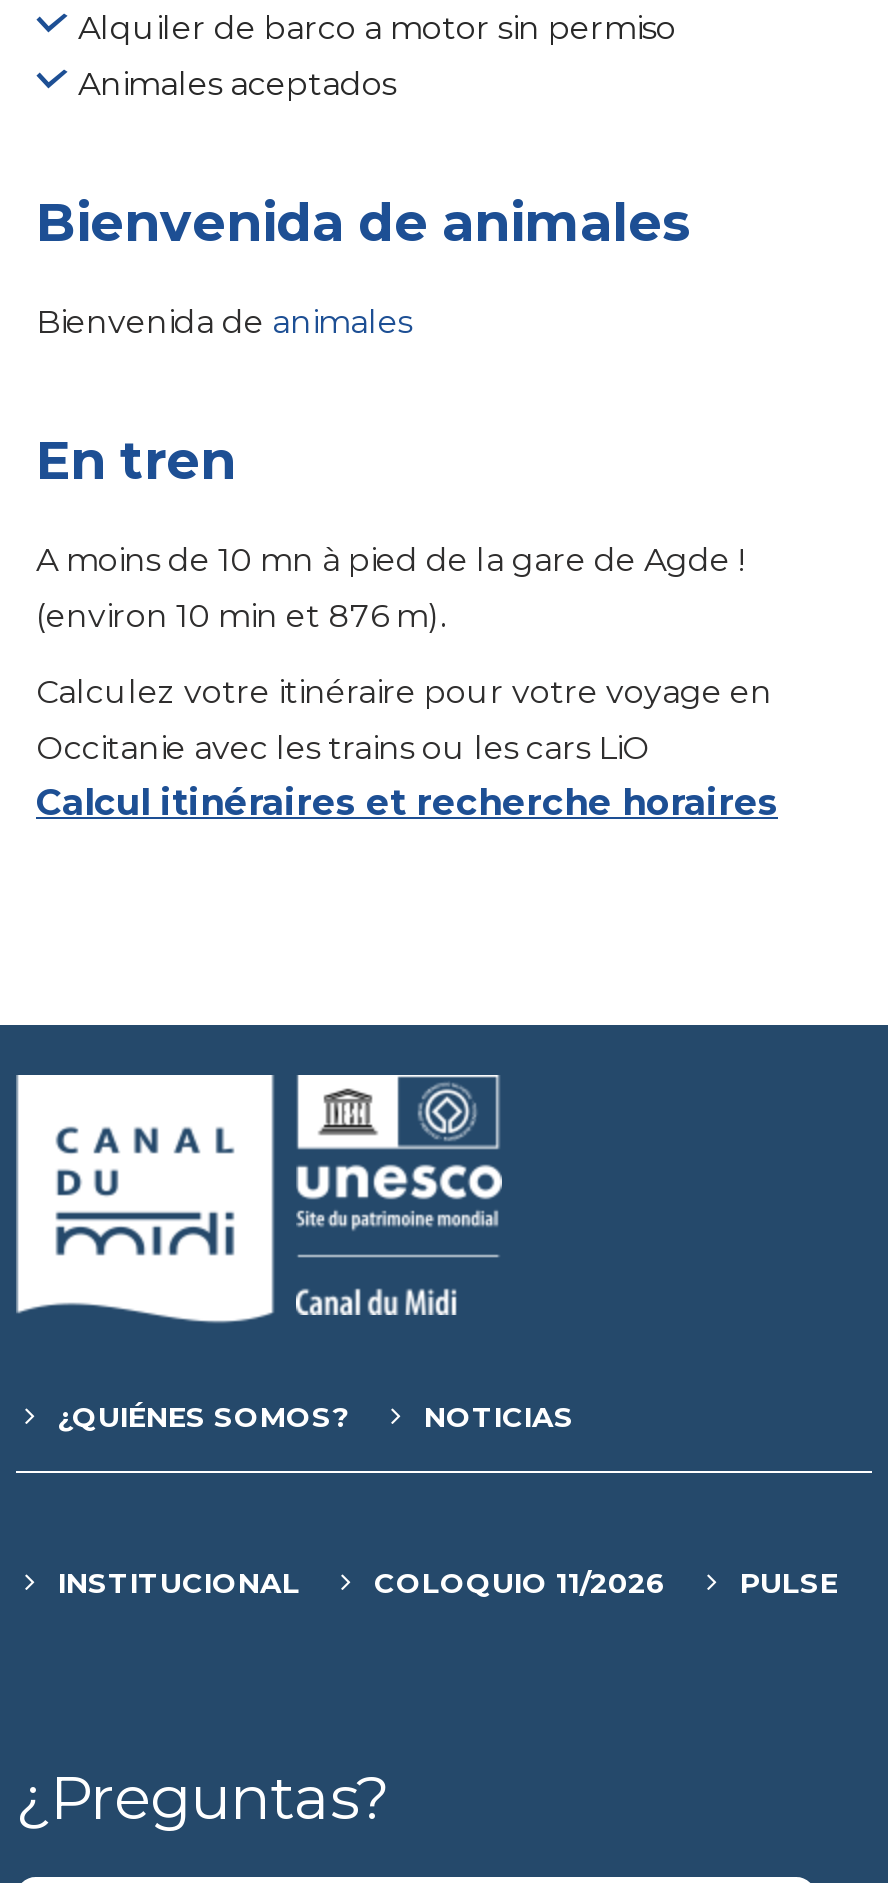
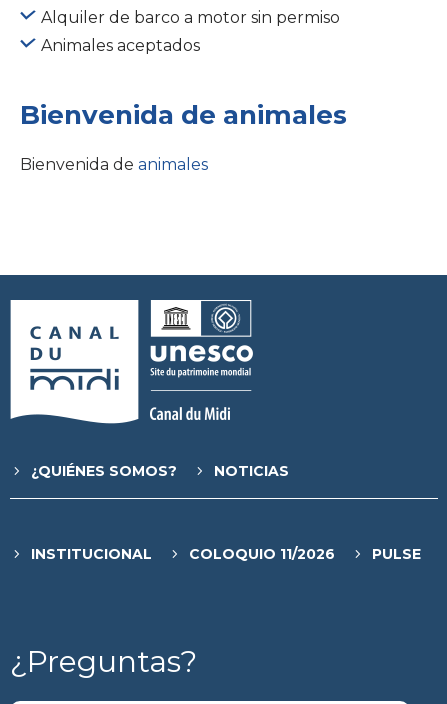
[36,430,778,826] En tren | A moins de 10 mn à pied de la gare de Agde ! | (environ 10 min et 876 m). | Calculez votre itinéraire pour votre voyage en | Occitanie avec les trains ou les cars LiO | Calcul itinéraires et recherche horaires -> none

